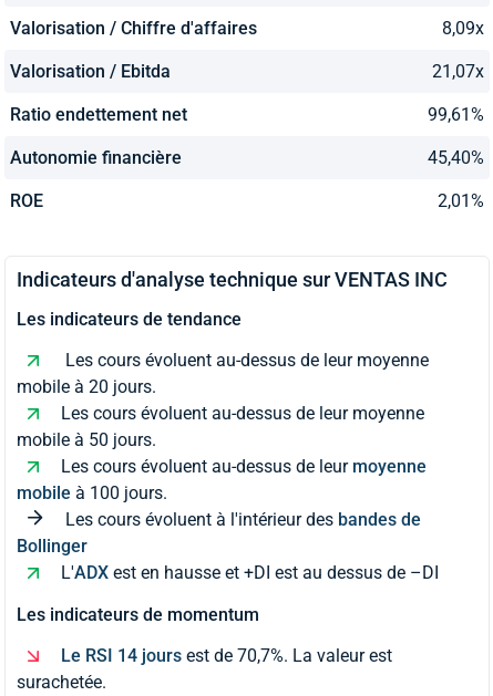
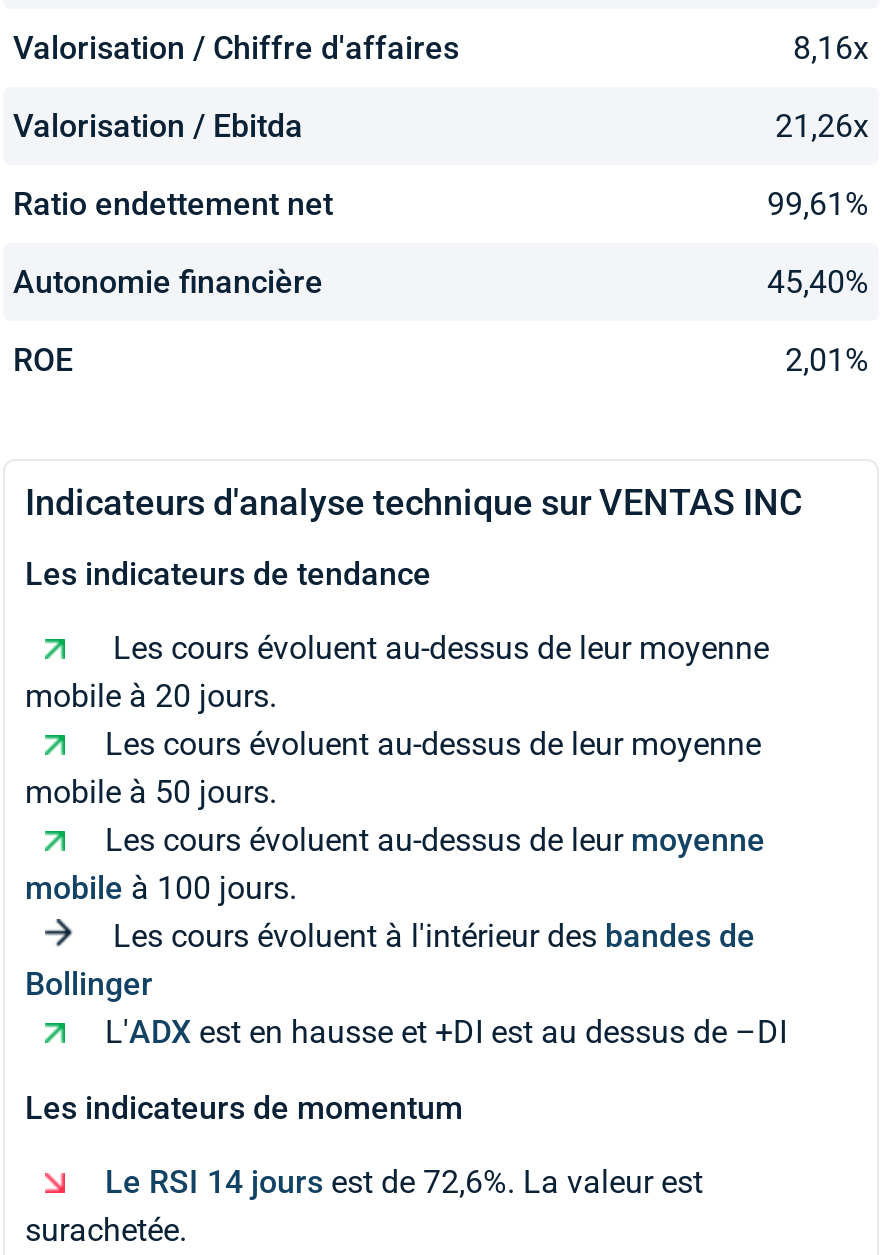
[442,18,484,39] 8,09x -> [793,29,869,67] 8,16x
[432,61,484,82] 21,07x -> [775,107,869,145] 21,26x
[61,645,392,666] Le RSI 14 jours est de 70,7%. La valeur est -> [105,1163,703,1201] Le RSI 14 jours est de 72,6%. La valeur est

